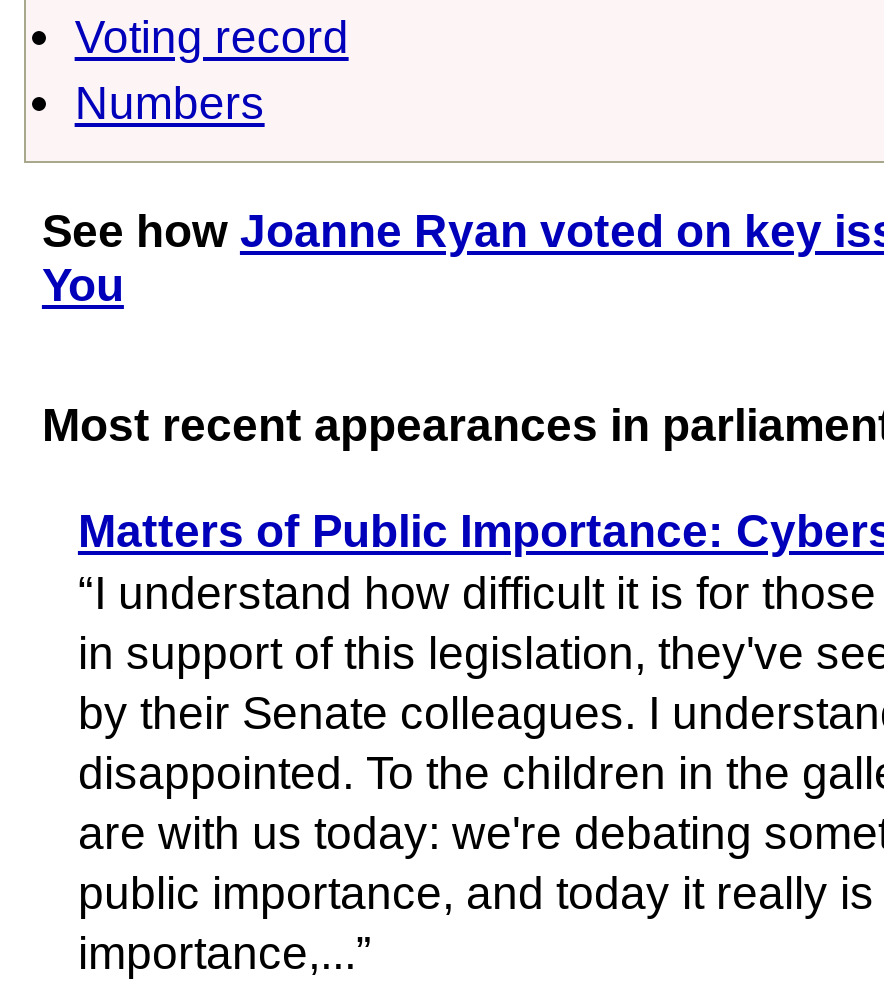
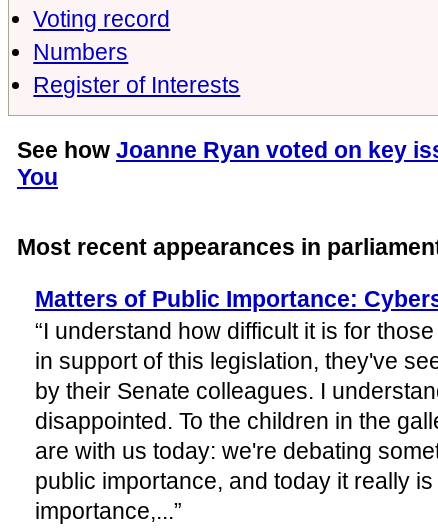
none -> [33,72,240,98] Register of Interests

